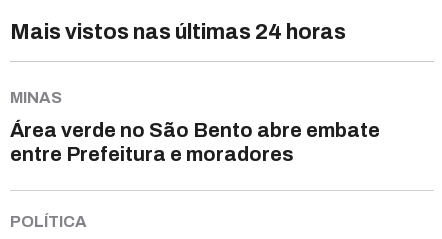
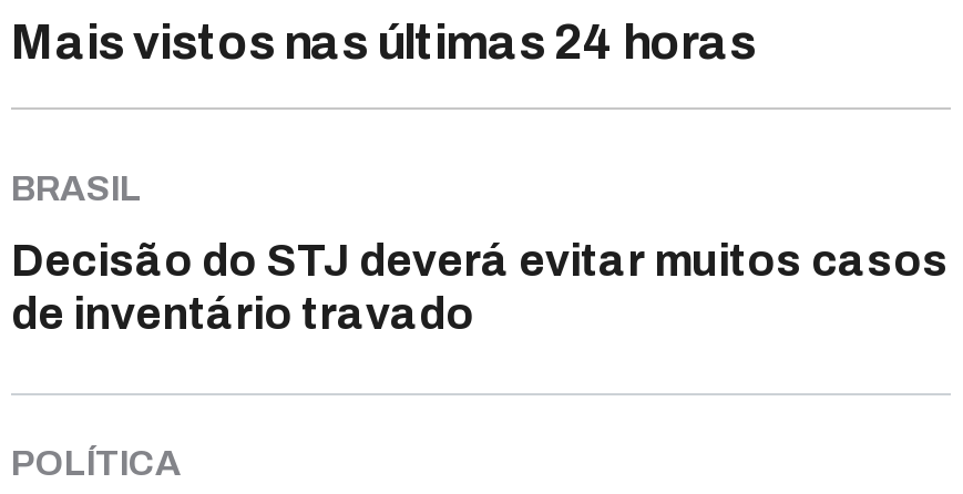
[10,89,62,106] MINAS -> [11,169,142,207] BRASIL
[10,119,380,165] Área verde no São Bento abre embate | entre Prefeitura e moradores -> [11,236,949,338] Decisão do STJ deverá evitar muitos casos | de inventário travado

